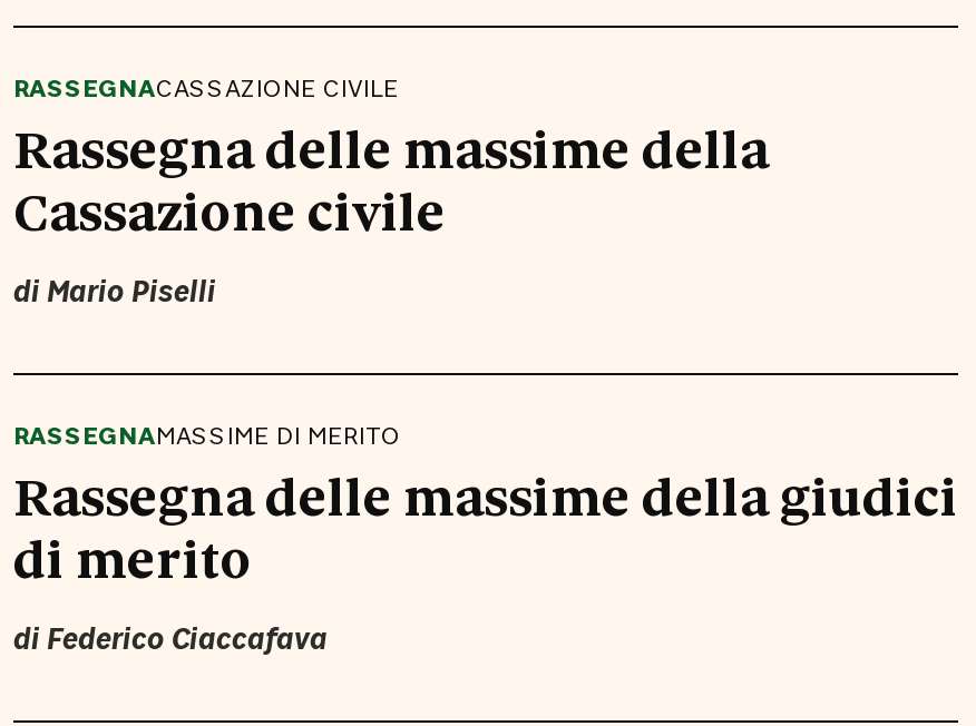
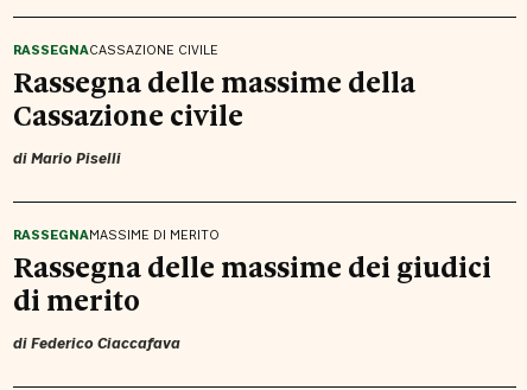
[13,455,958,531] Rassegna delle massime della giudici -> [13,245,491,286] Rassegna delle massime dei giudici

